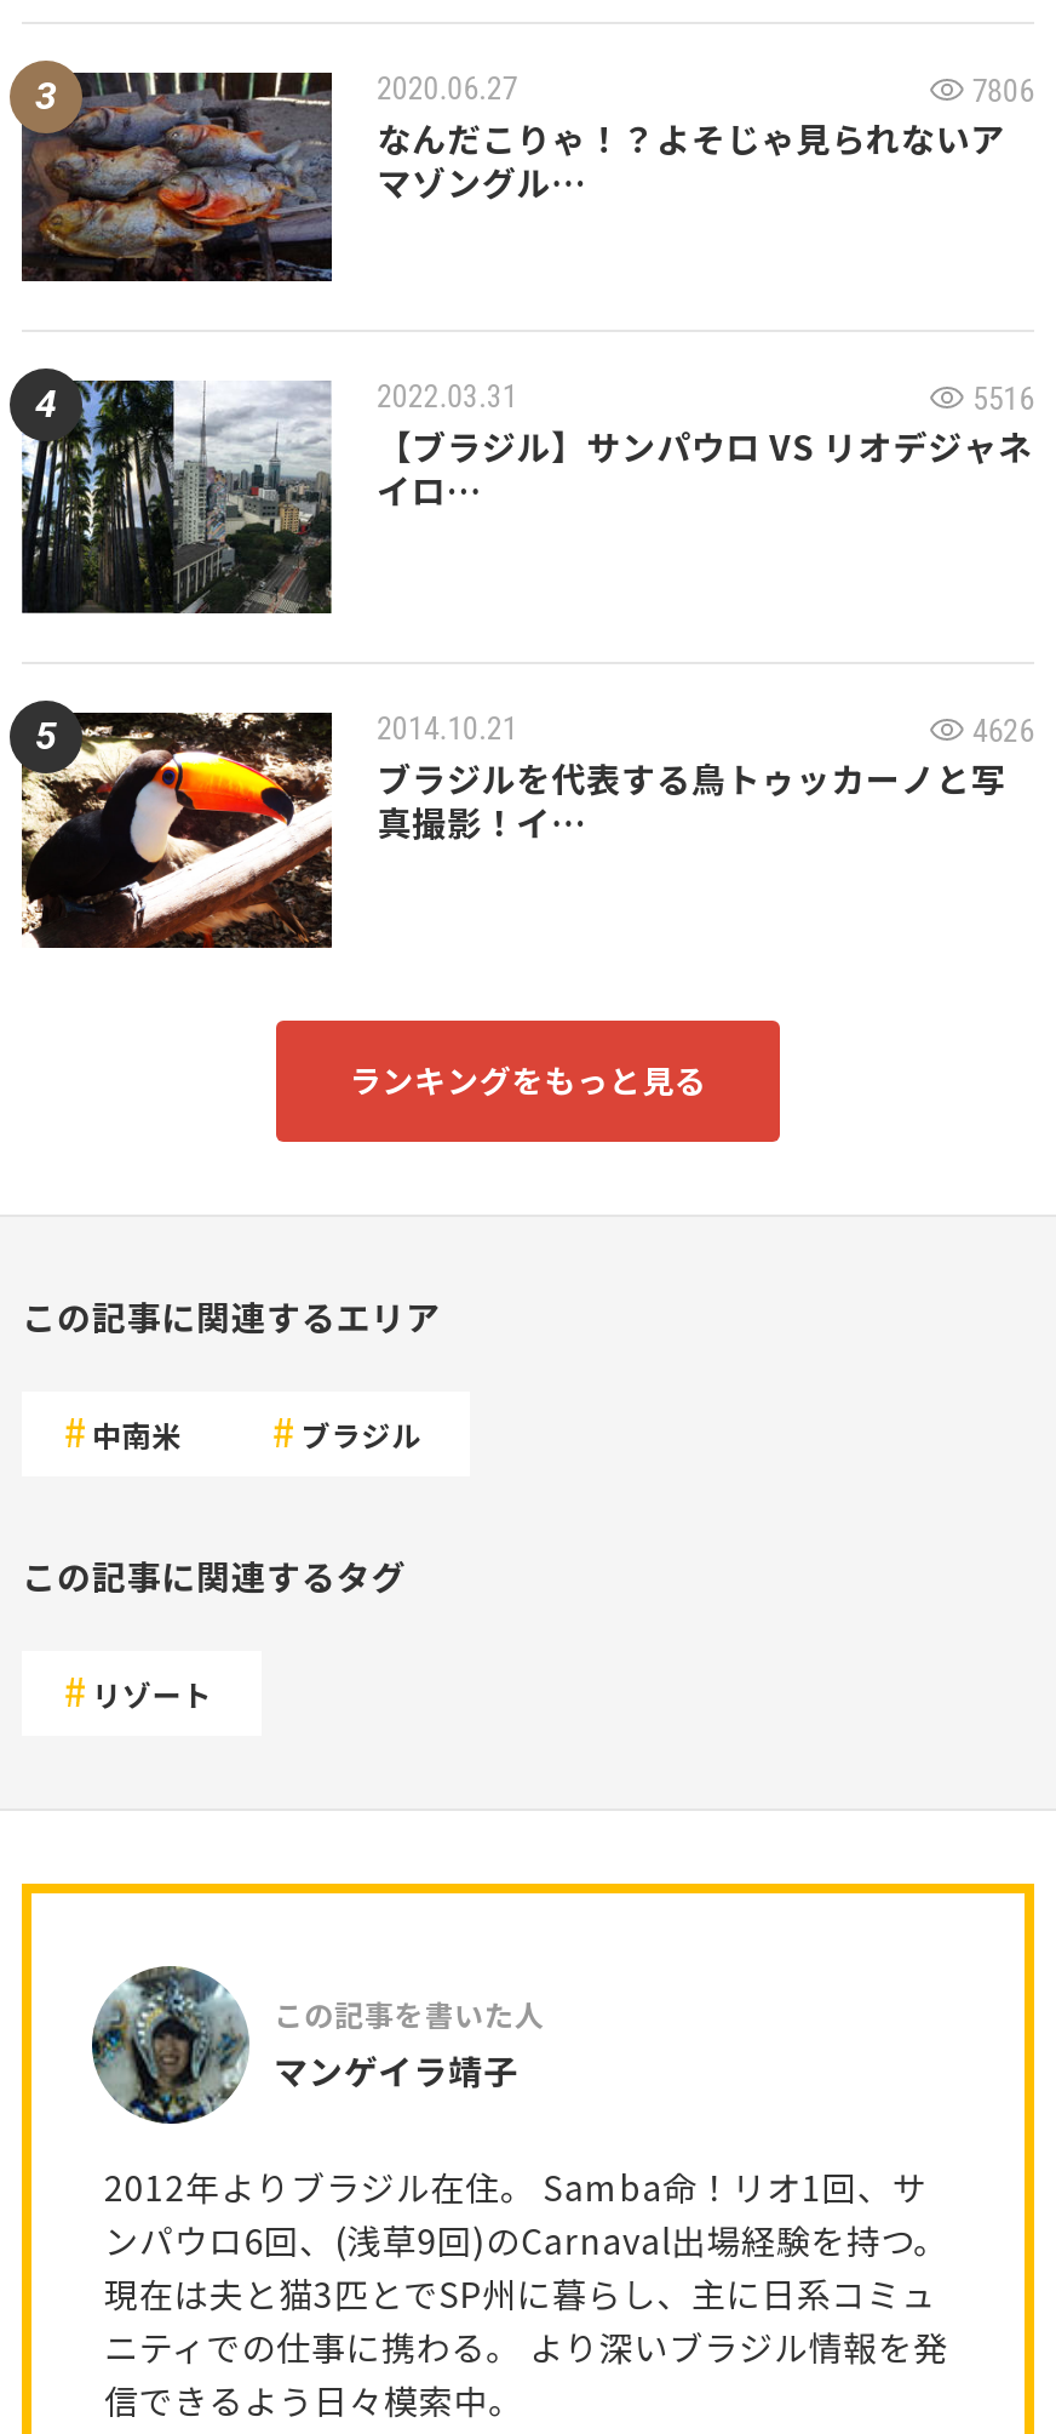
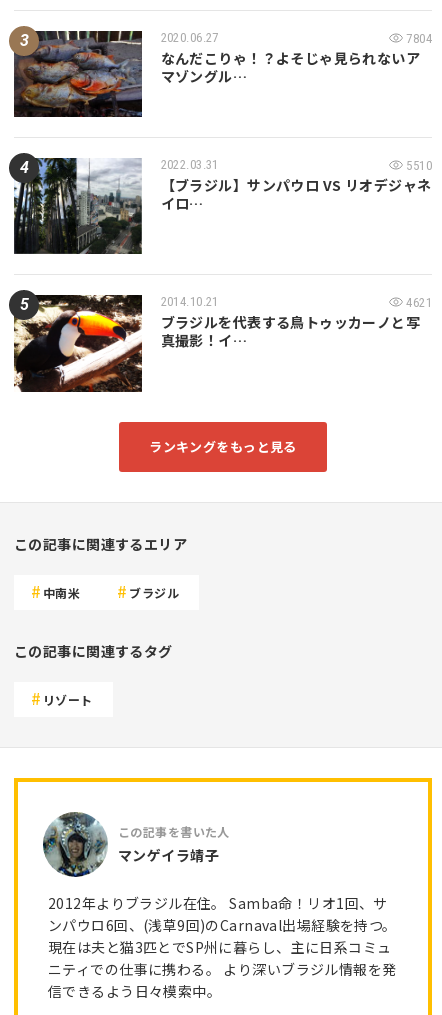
[972,72,1034,109] 7806 -> [406,31,432,46] 7804
[972,380,1034,416] 5516 -> [406,158,432,173] 5510
[972,712,1034,749] 4626 -> [406,295,432,310] 4621

